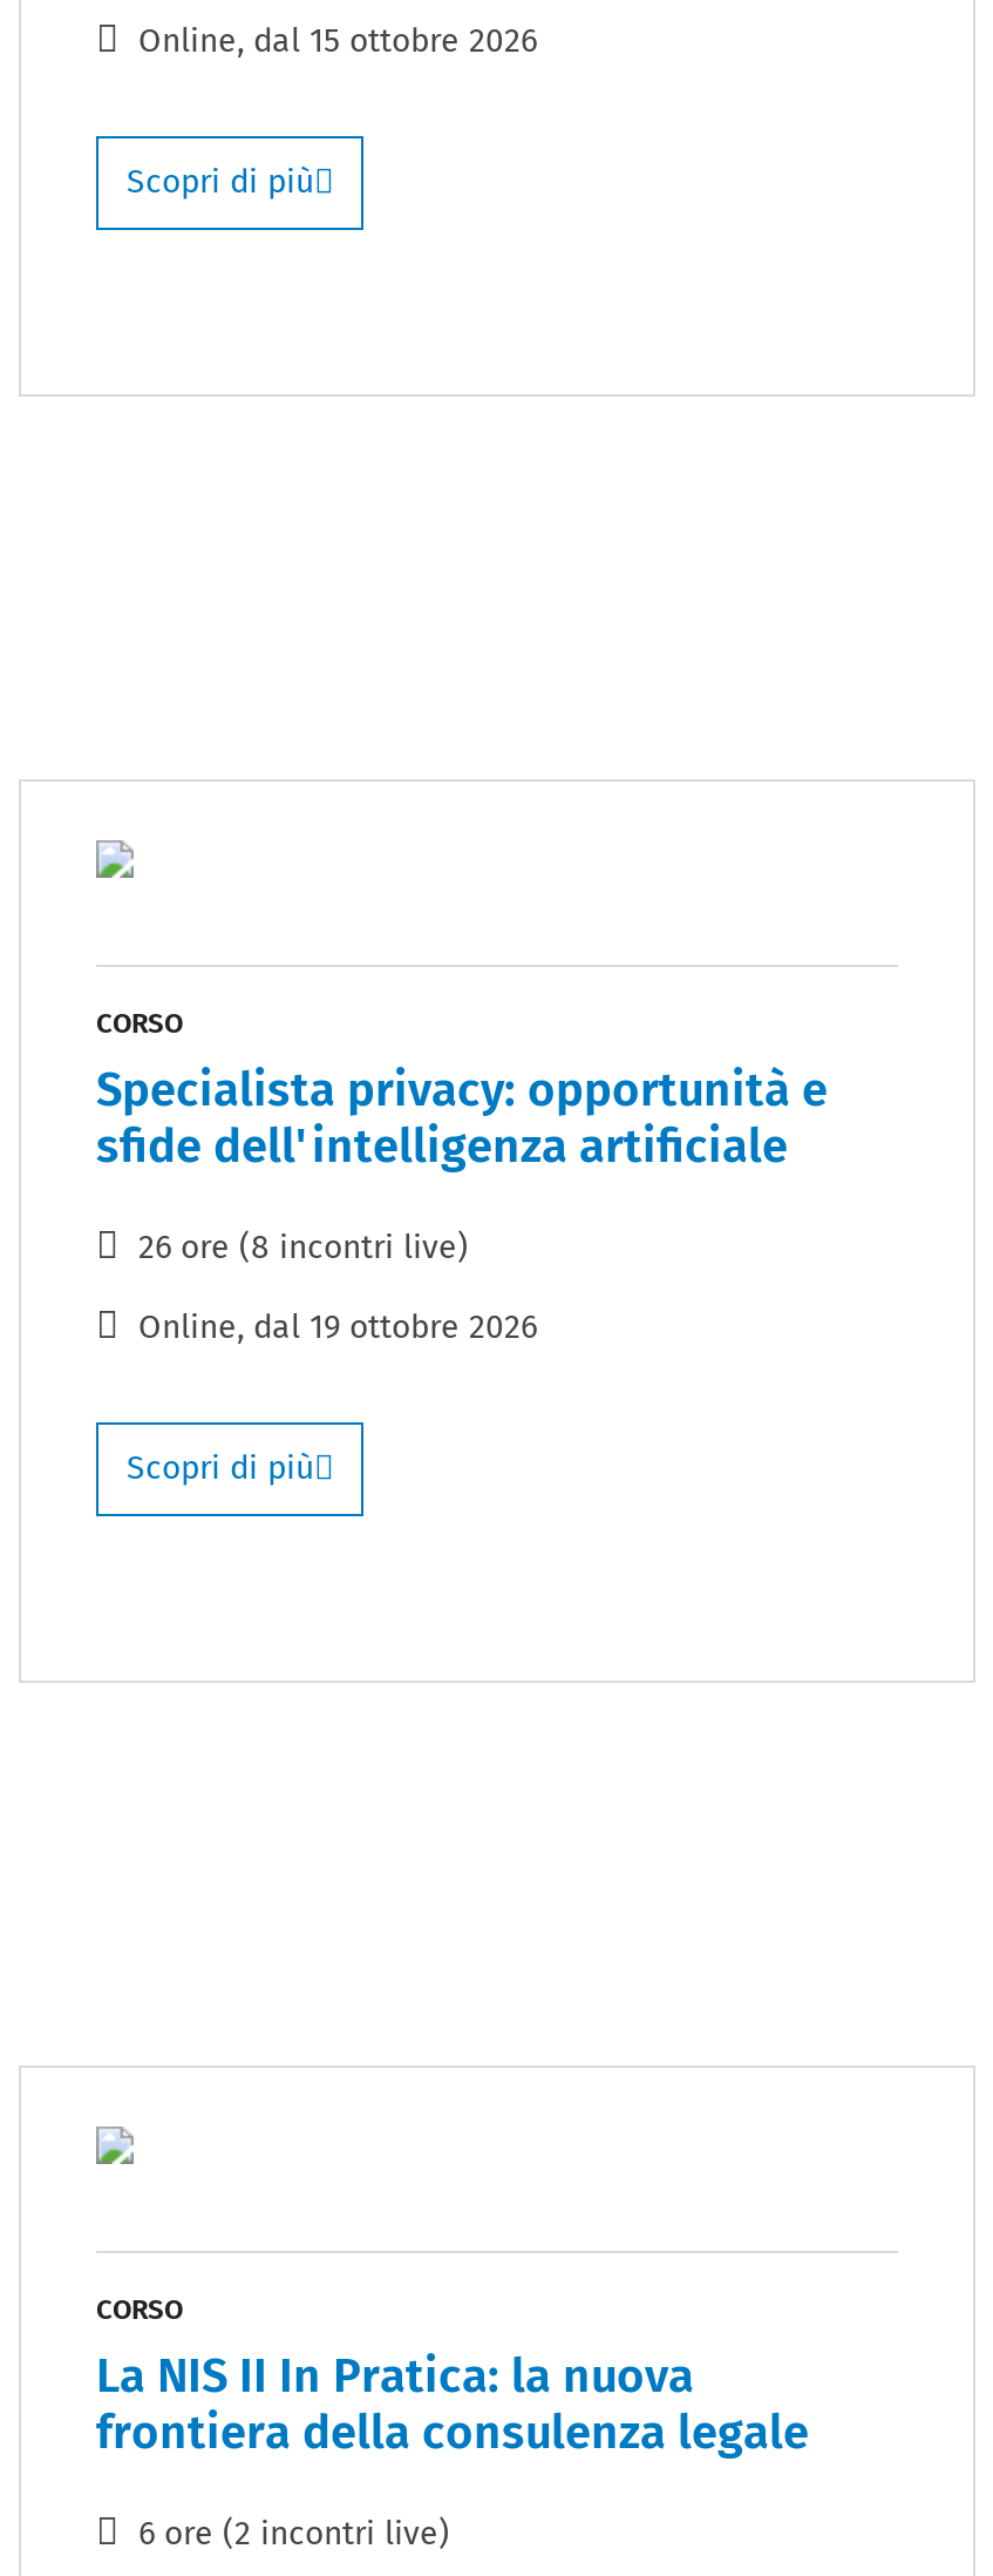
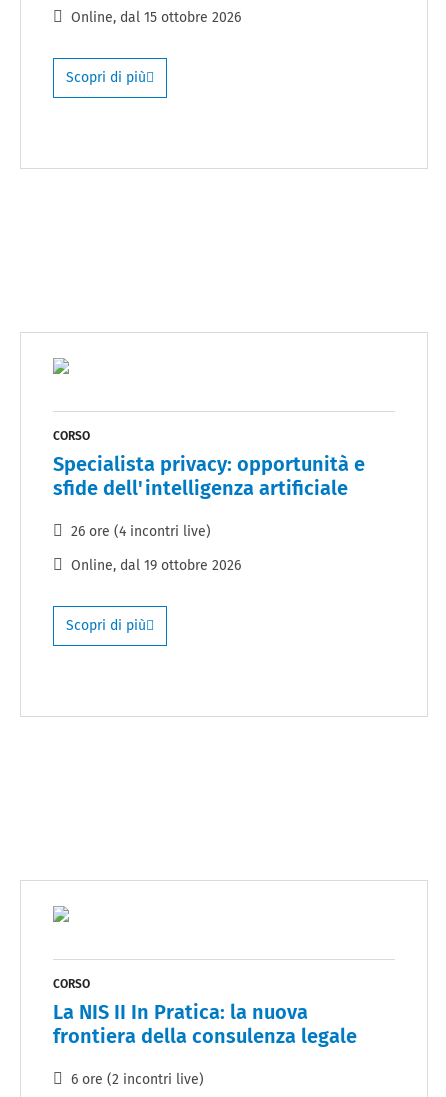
[138,1228,469,1267] 26 ore (8 incontri live) -> [71,523,211,540] 26 ore (4 incontri live)

